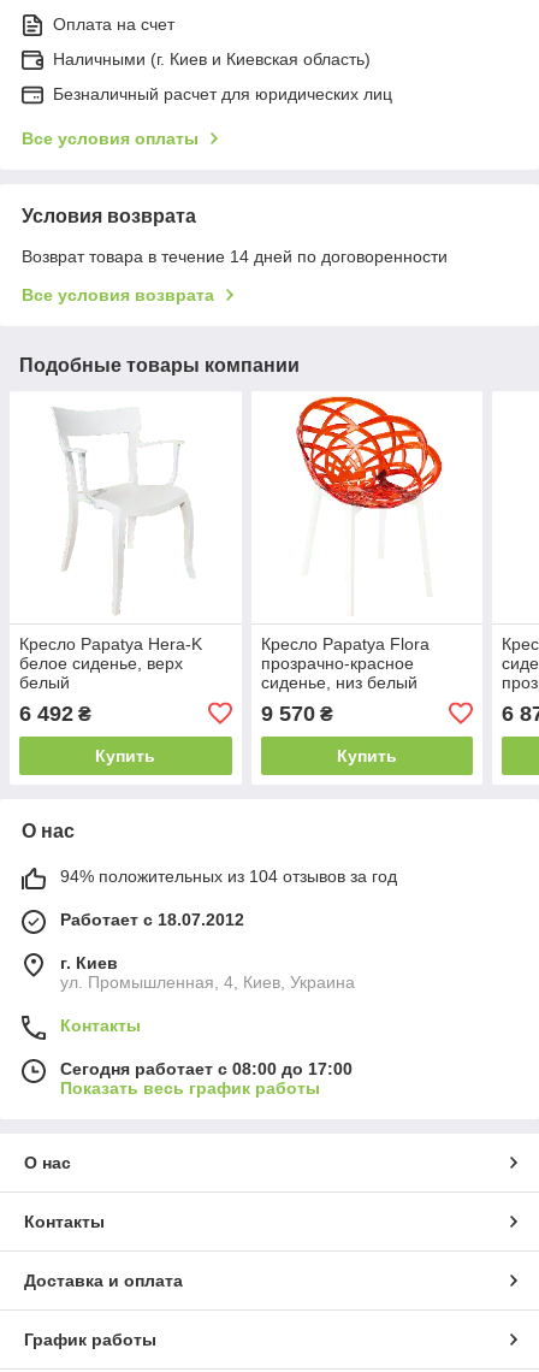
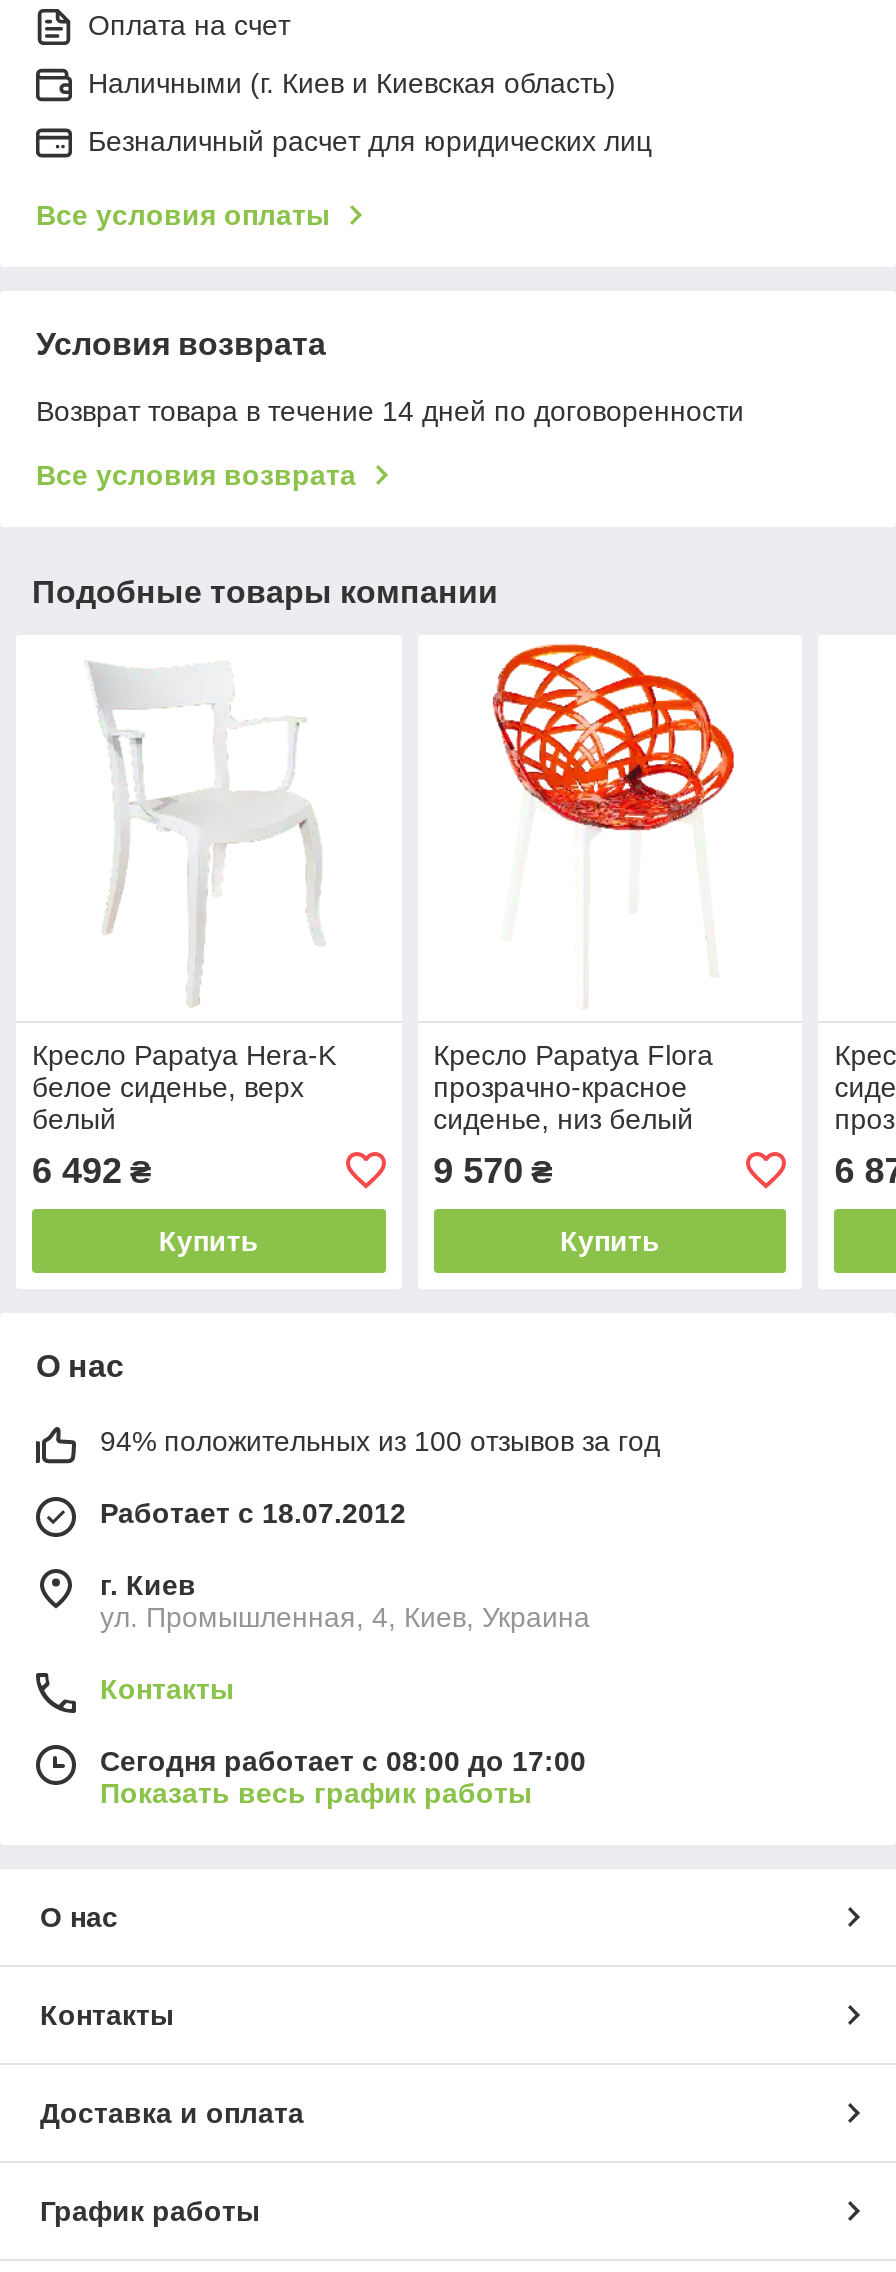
[60,866,397,886] 94% положительных из 104 отзывов за год -> [100,1425,660,1457] 94% положительных из 100 отзывов за год

